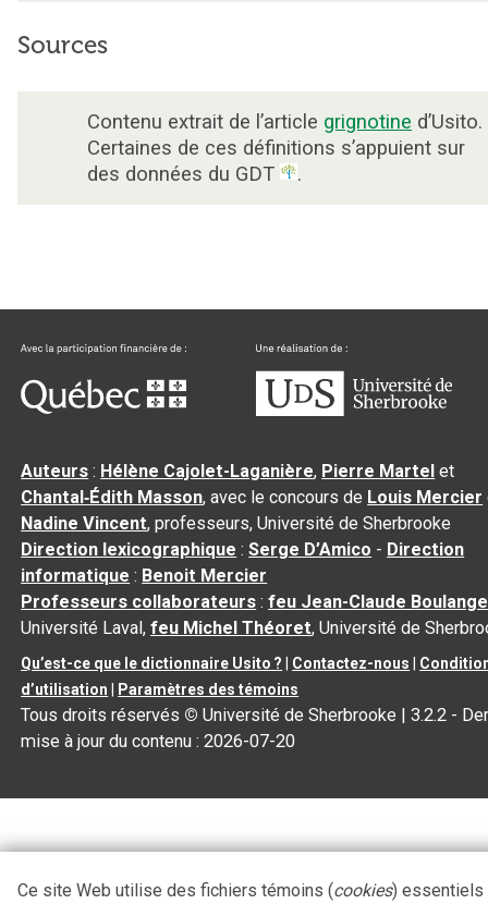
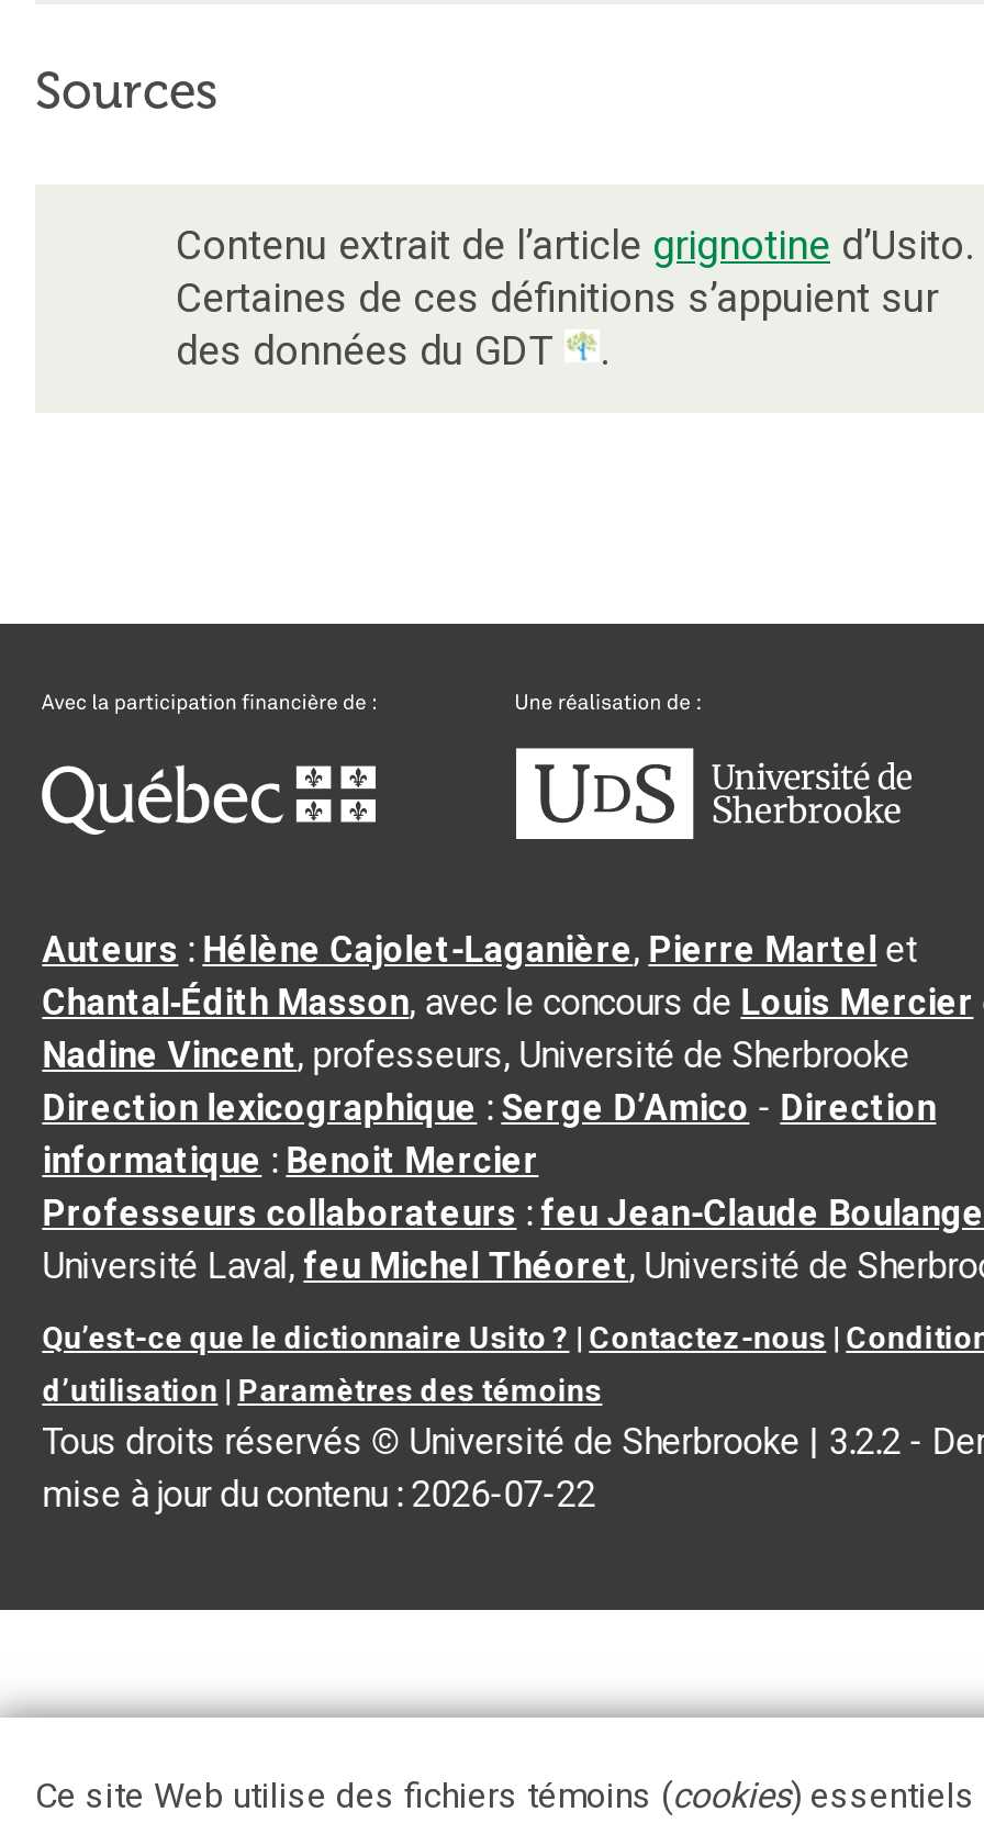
[21,731,295,752] mise à jour du contenu : 2026-07-20 -> [42,1474,596,1516] mise à jour du contenu : 2026-07-22

